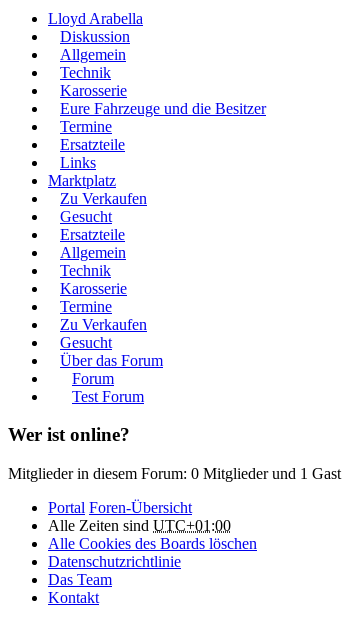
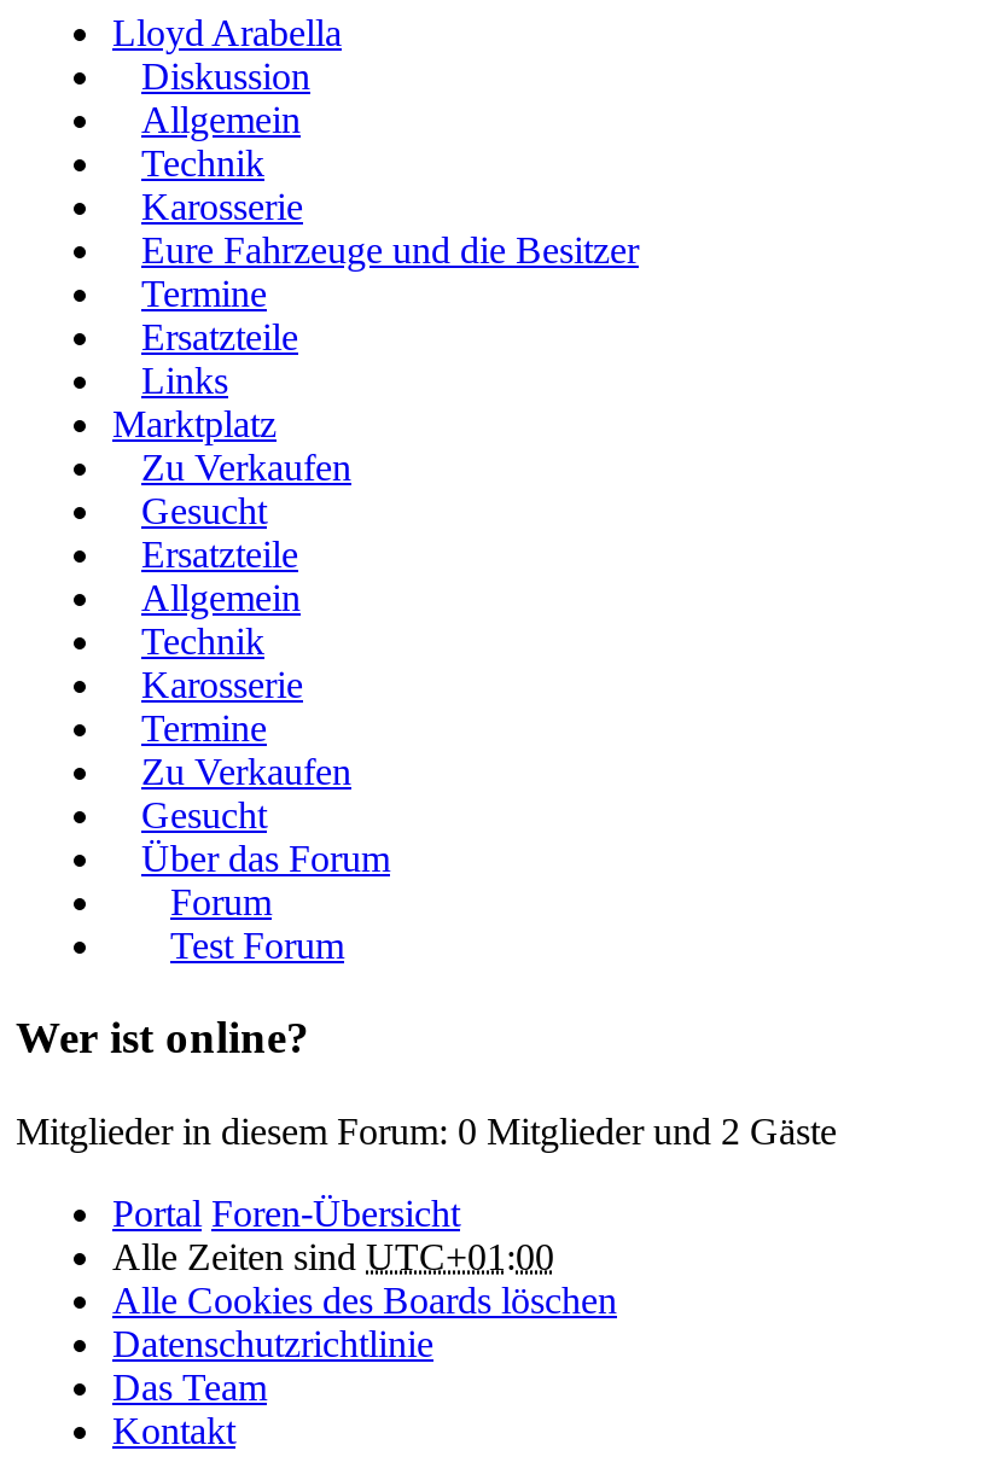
[8,465,341,482] Mitglieder in diesem Forum: 0 Mitglieder und 1 Gast -> [16,1111,837,1152] Mitglieder in diesem Forum: 0 Mitglieder und 2 Gäste

